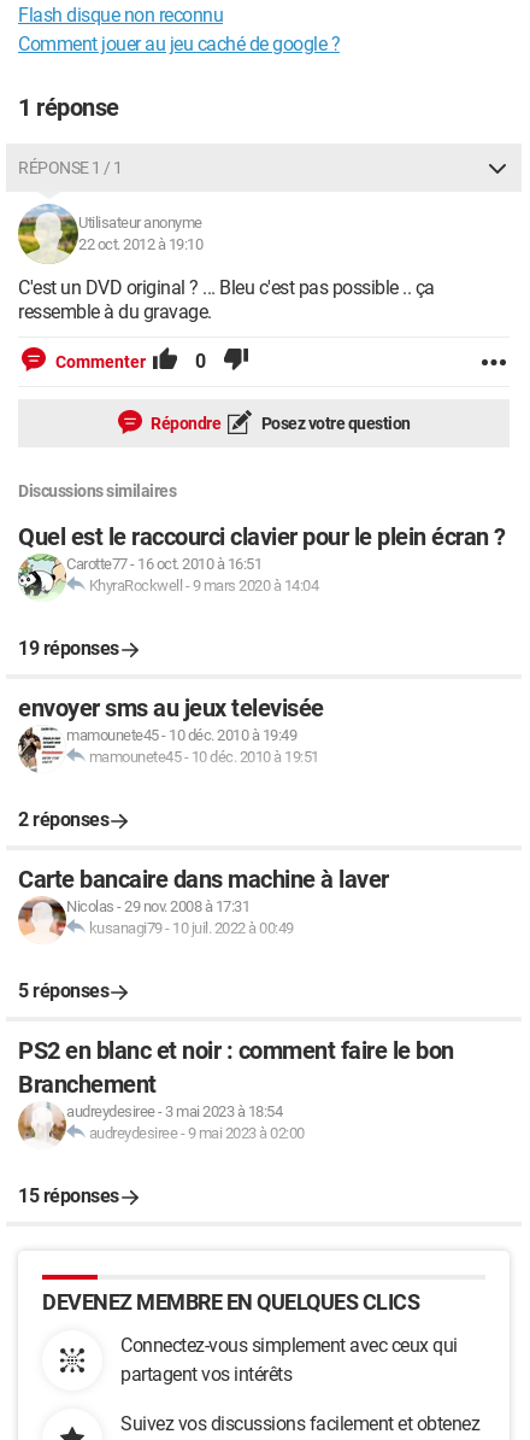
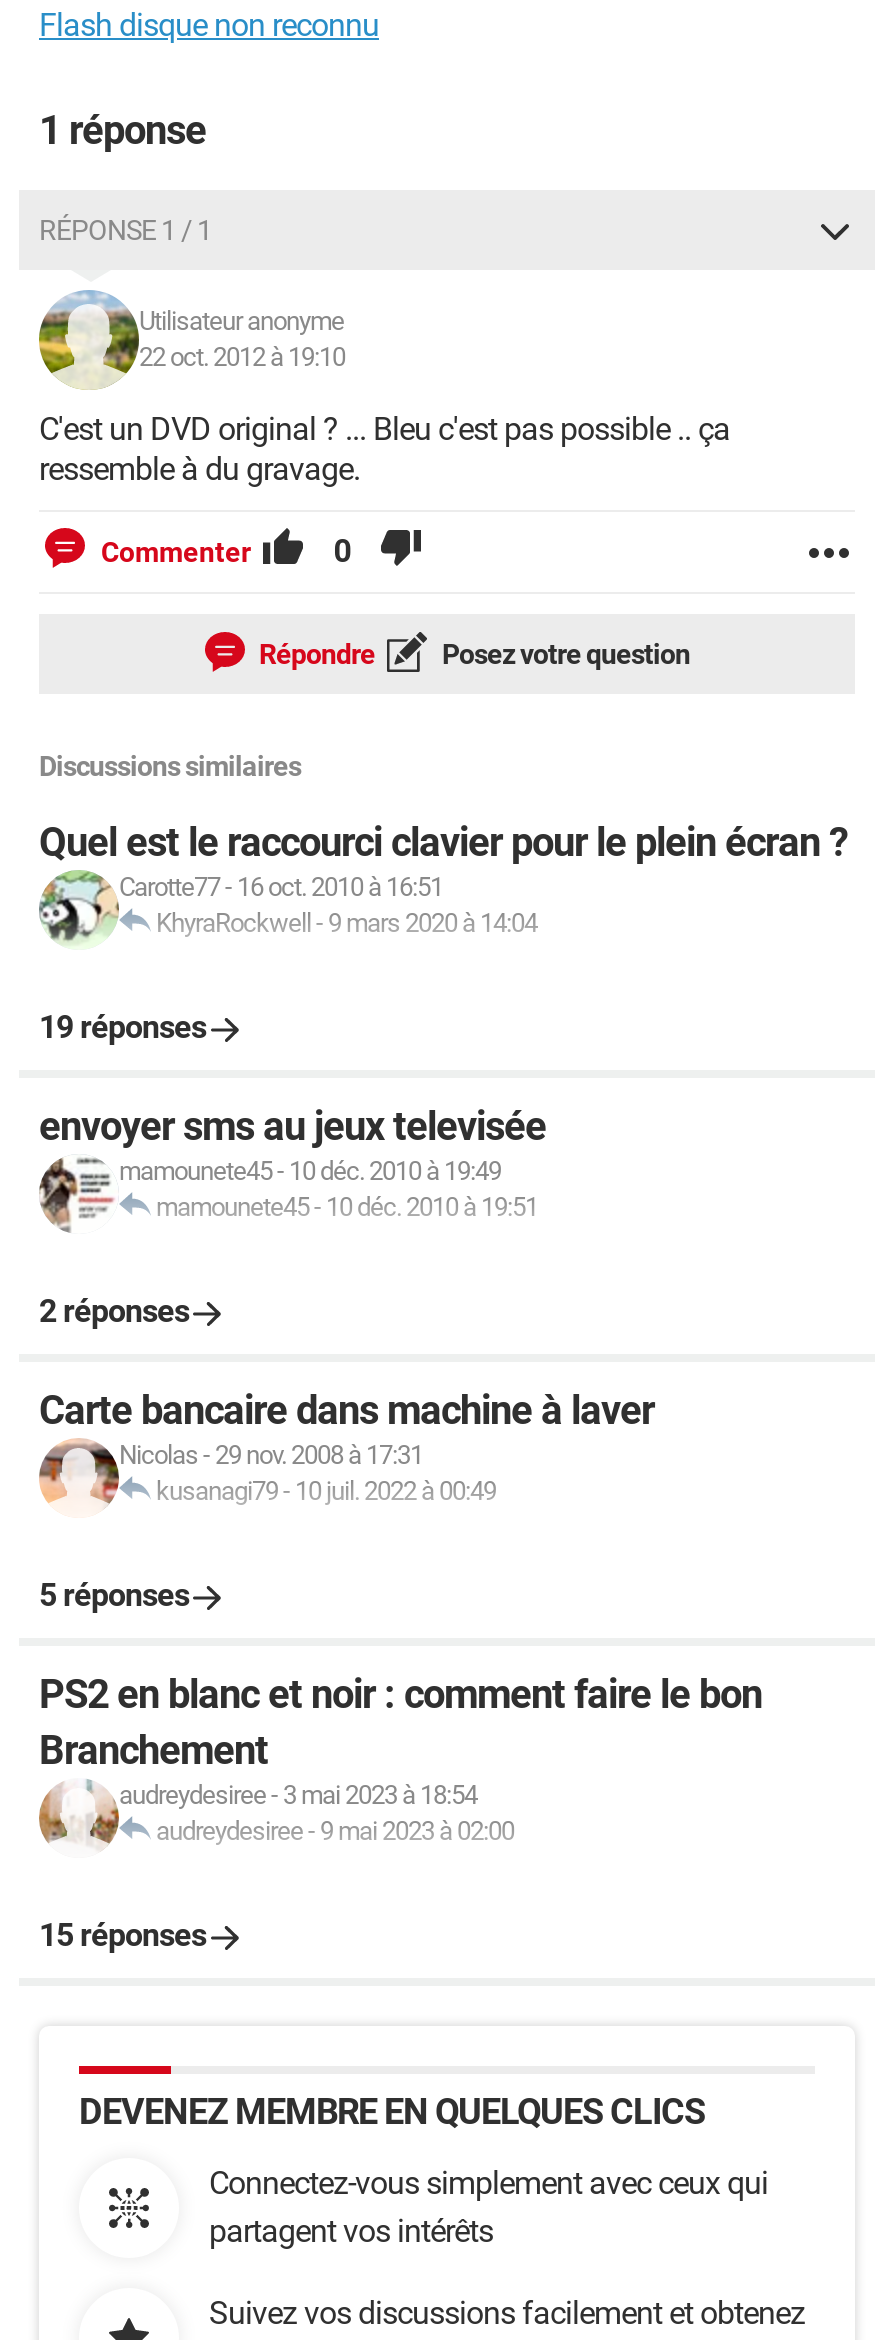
[18,33,340,55] Comment jouer au jeu caché de google ? -> none

